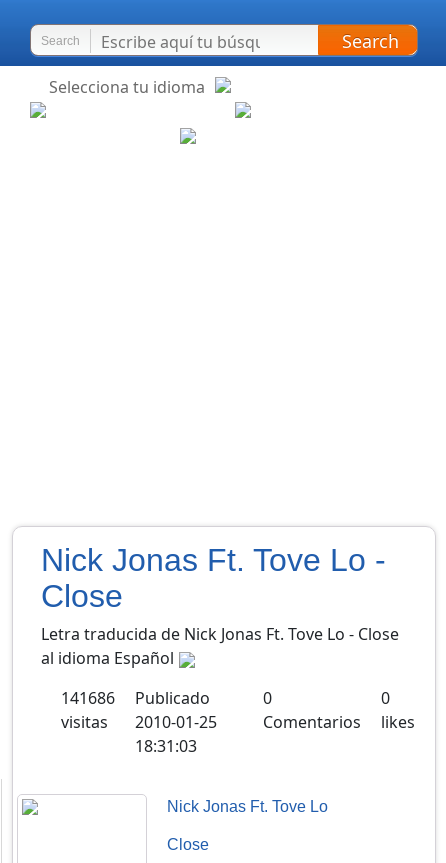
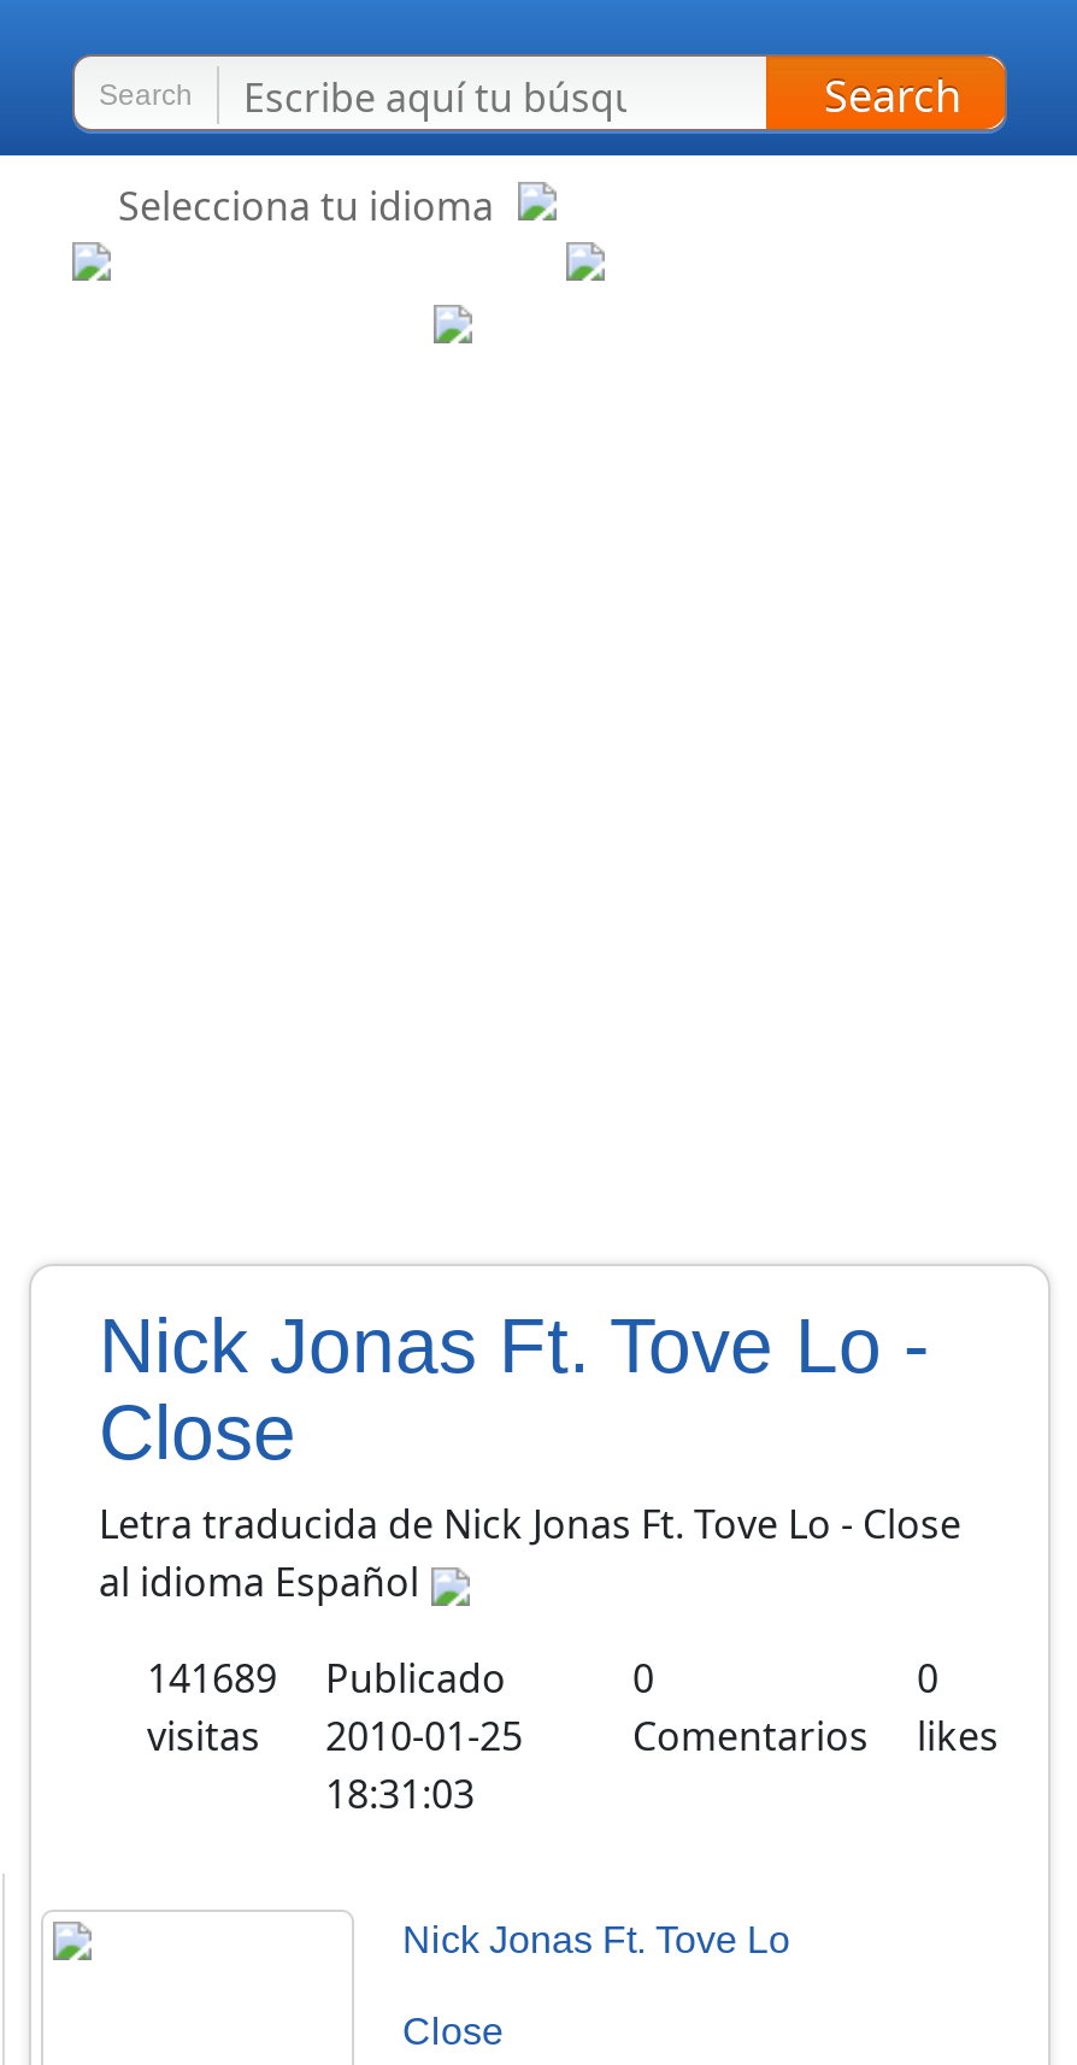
[61,687,210,709] 141686 Publicado -> [147,1652,506,1705] 141689 Publicado

